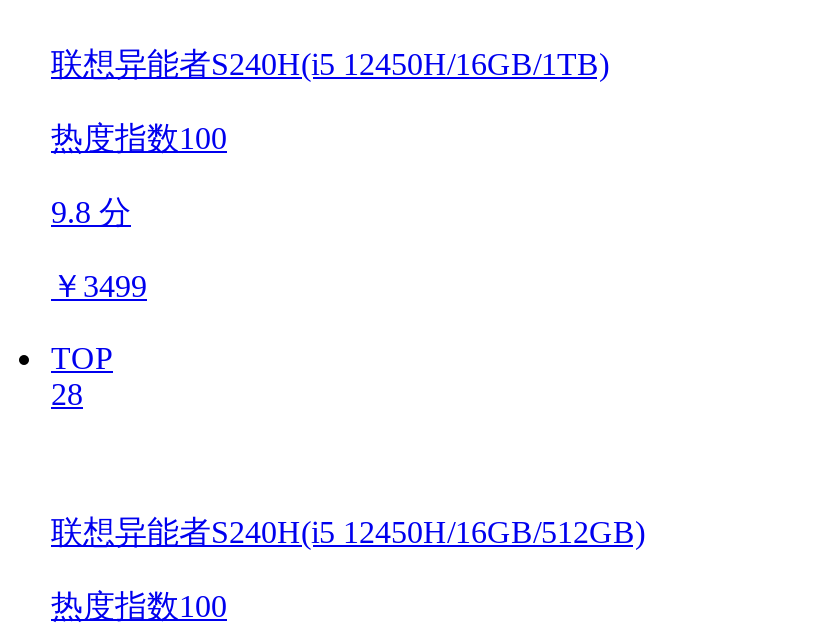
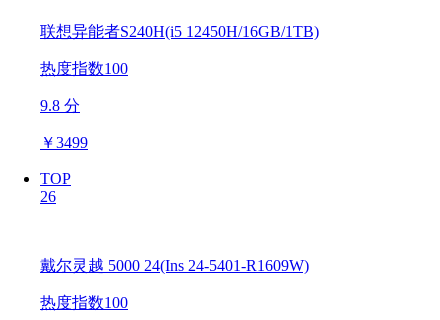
[51,377,83,411] 28 -> [40,188,56,205] 26
[51,515,645,549] 联想异能者S240H(i5 12450H/16GB/512GB) -> [40,257,309,274] 戴尔灵越 5000 24(Ins 24-5401-R1609W)

